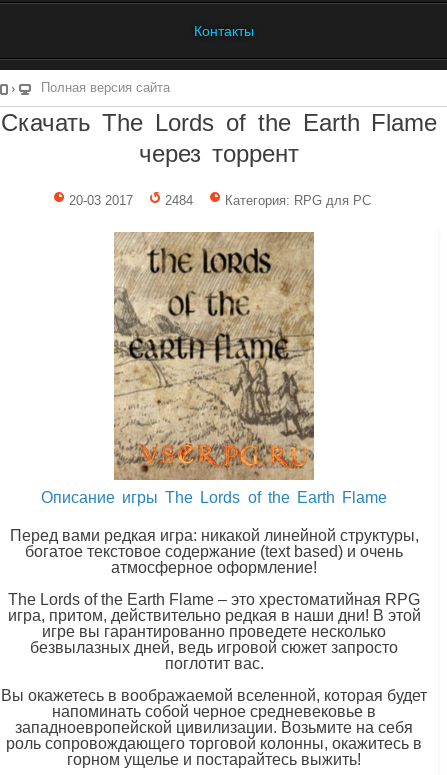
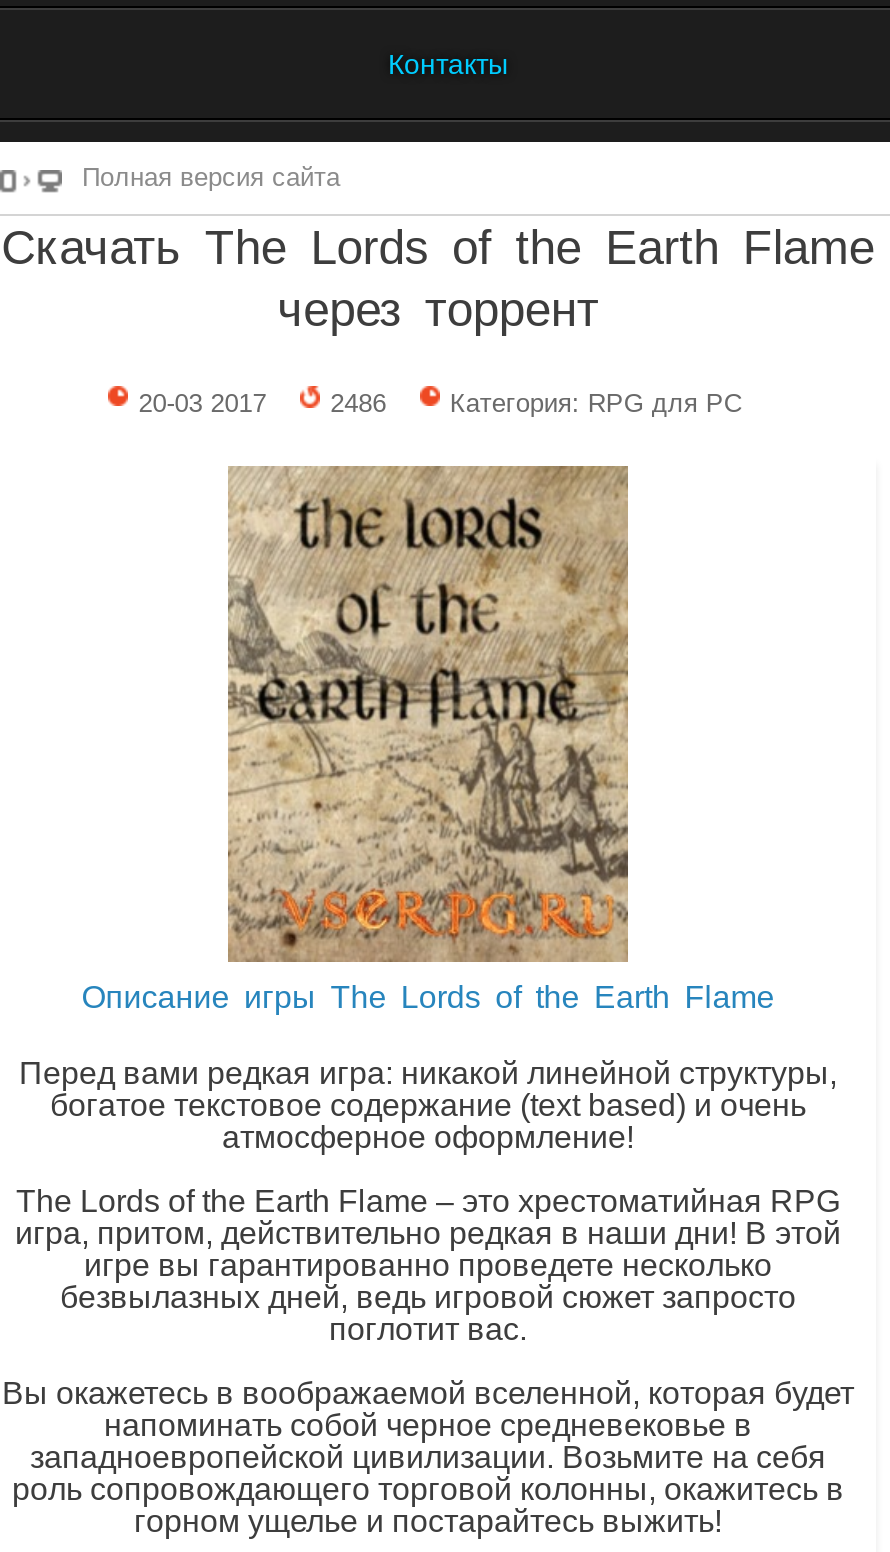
[165,193,193,208] 2484 -> [330,388,386,418] 2486

